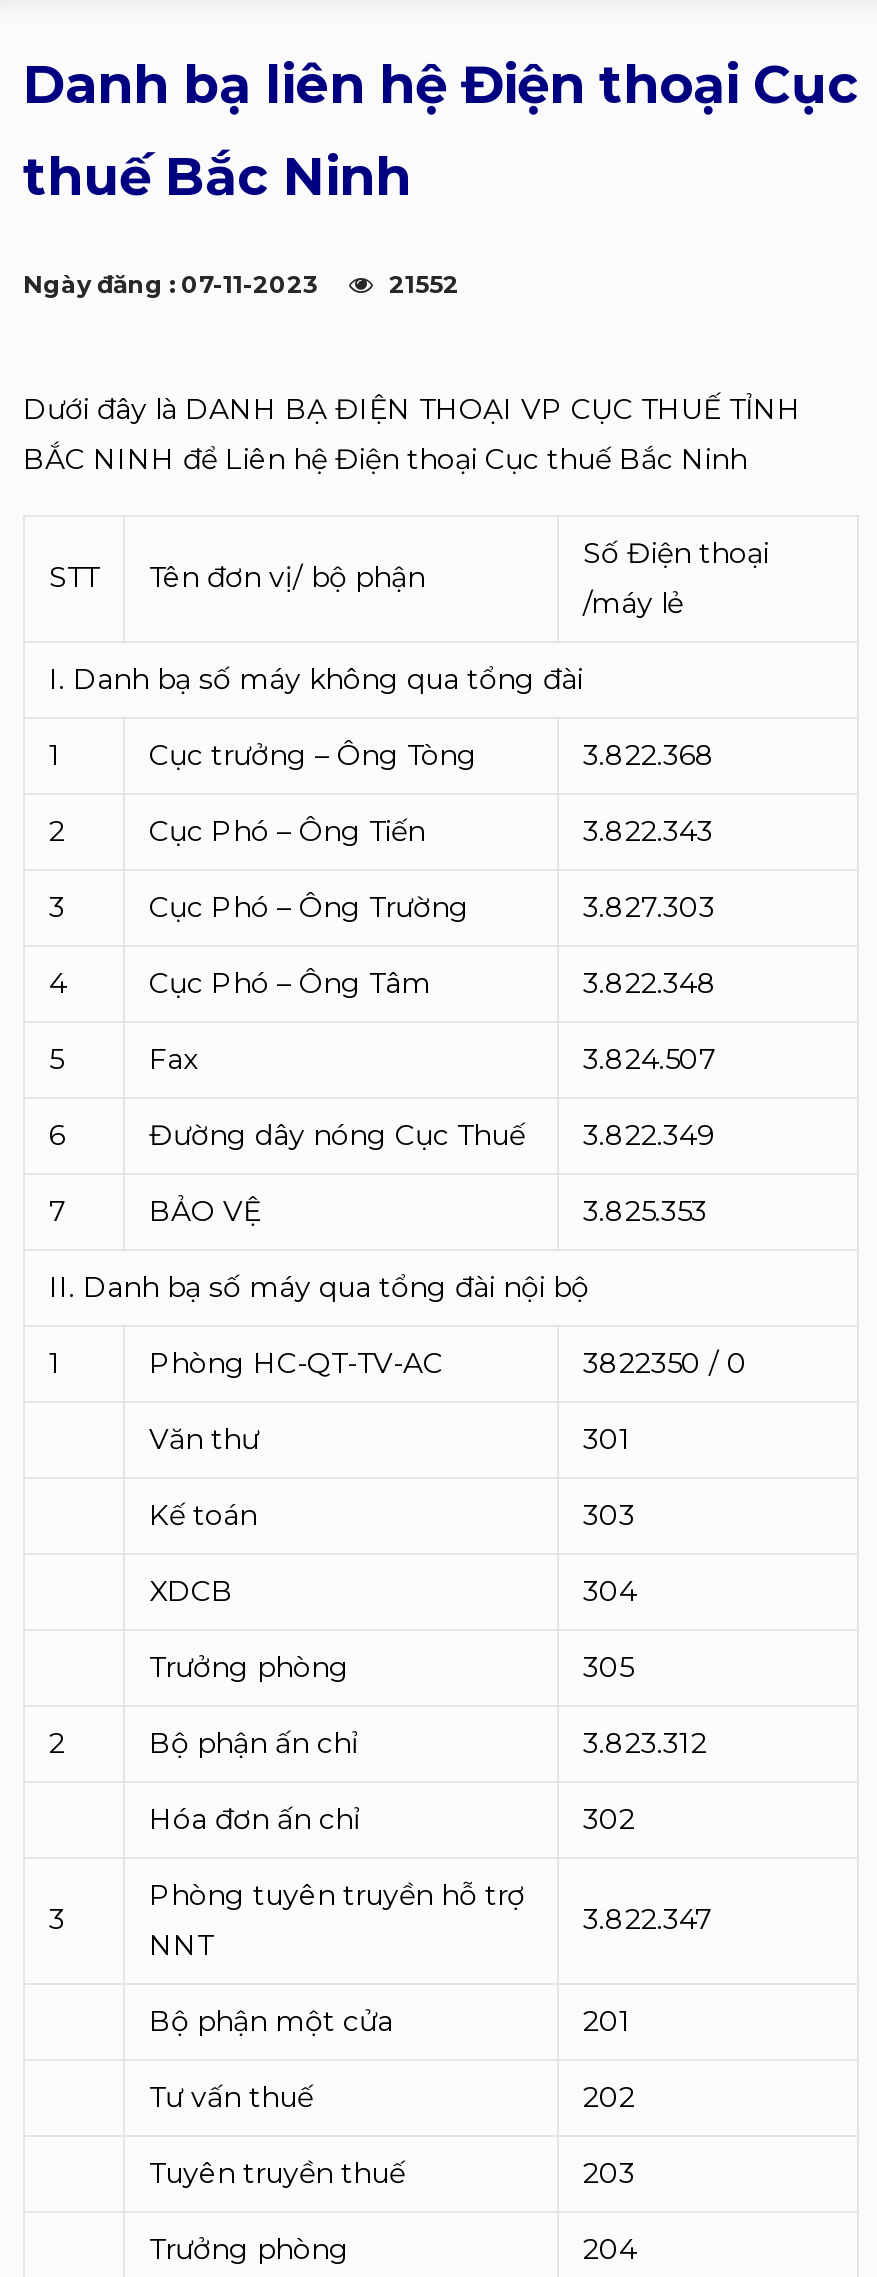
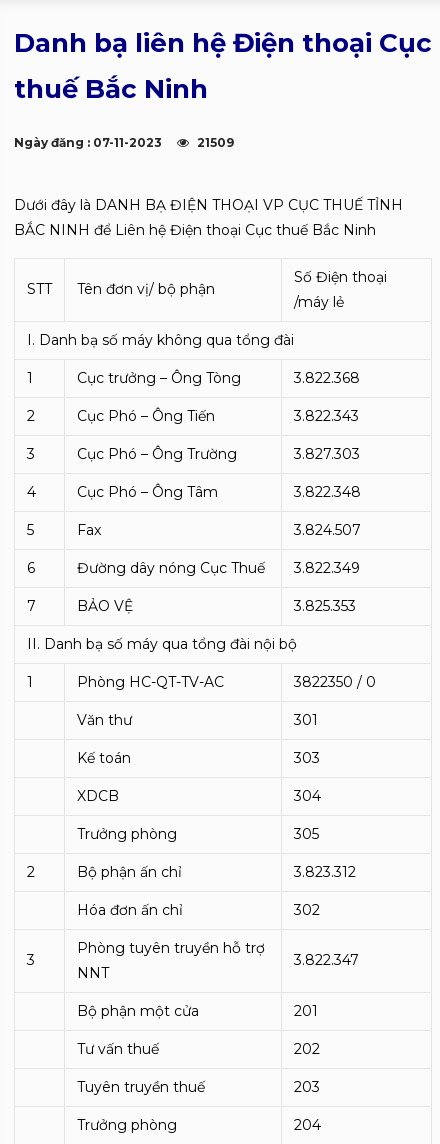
[23,269,459,299] Ngày đăng : 07-11-2023 21552 -> [14,135,234,150] Ngày đăng : 07-11-2023 21509

